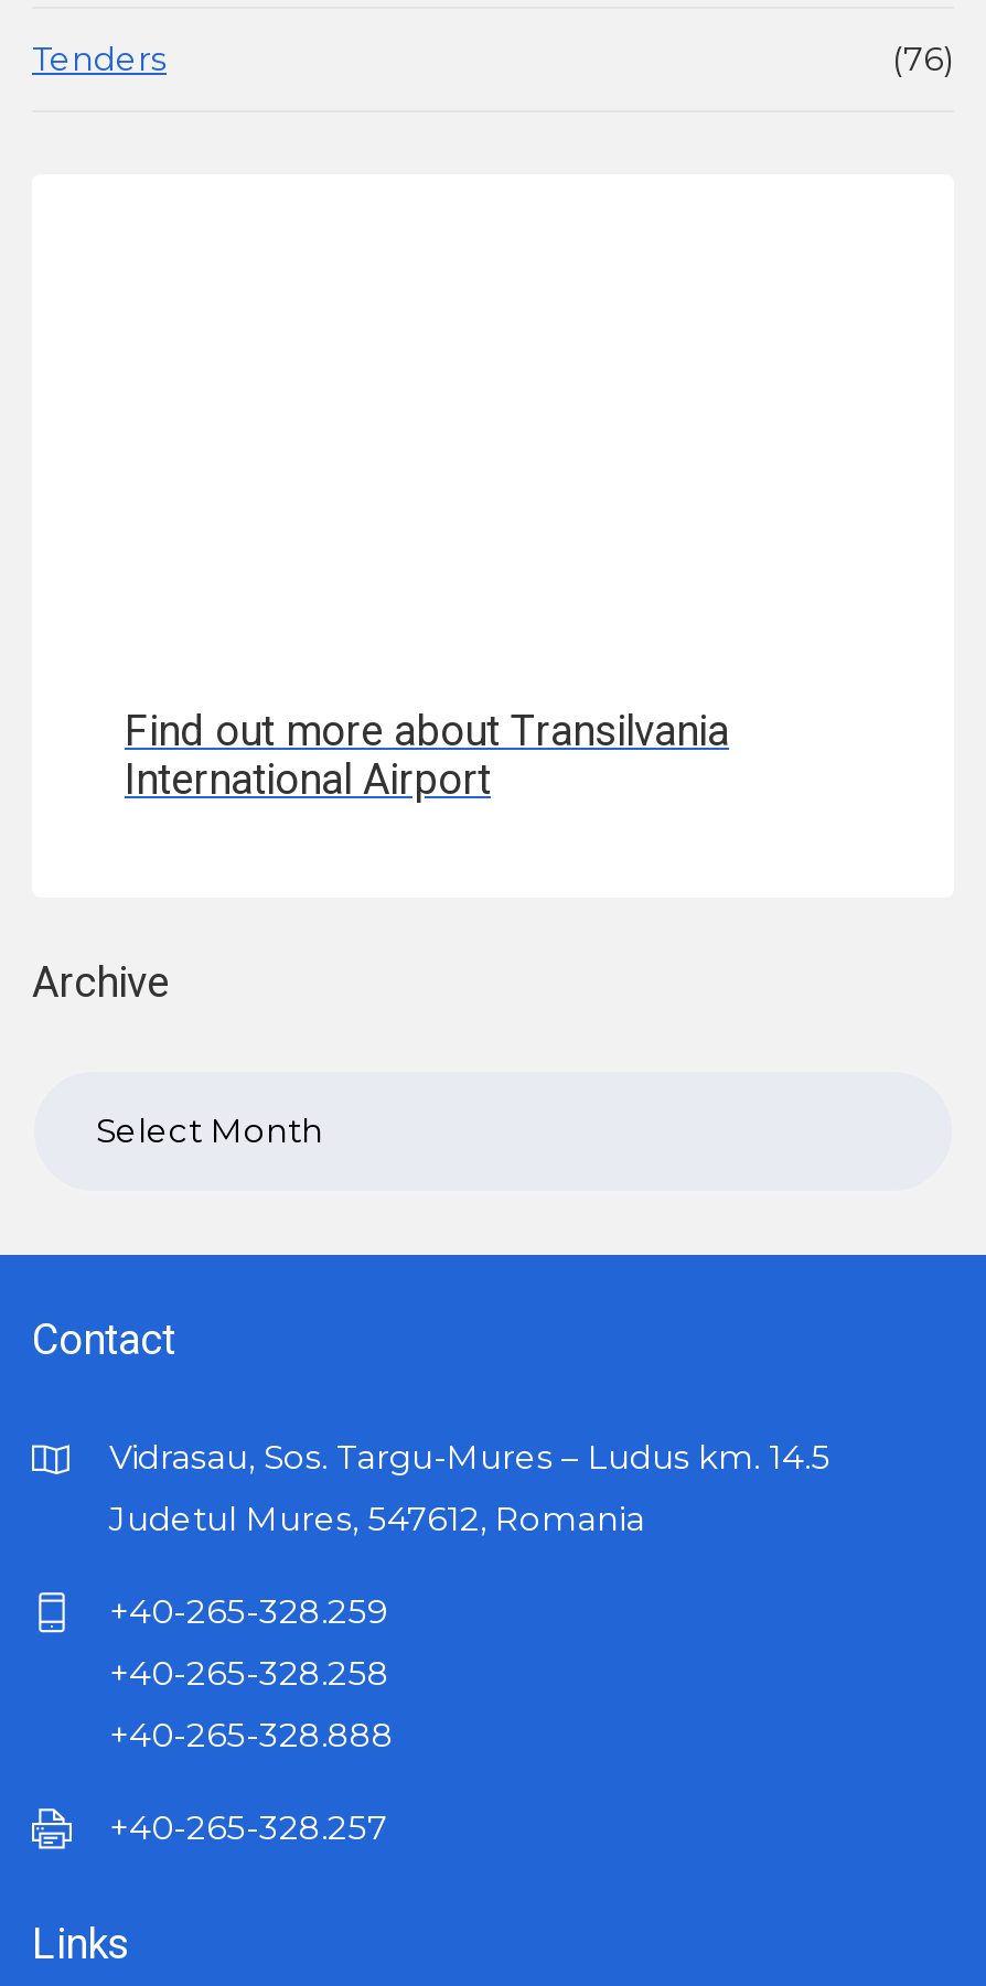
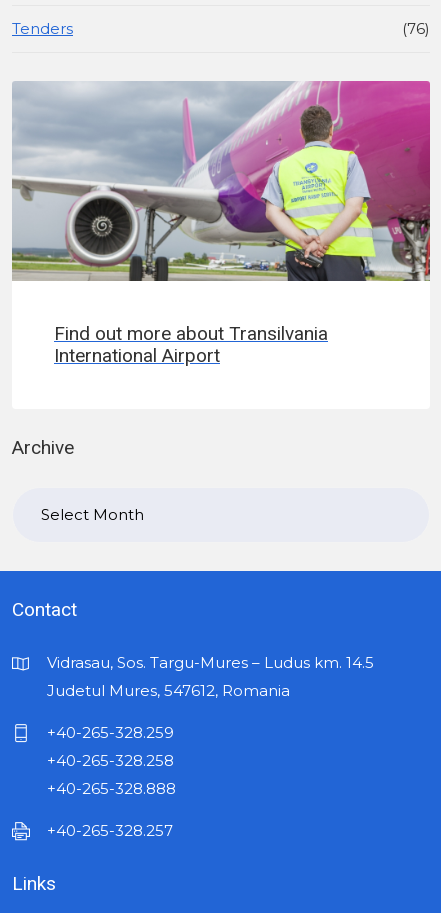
none -> [11,80,431,282] [image]

